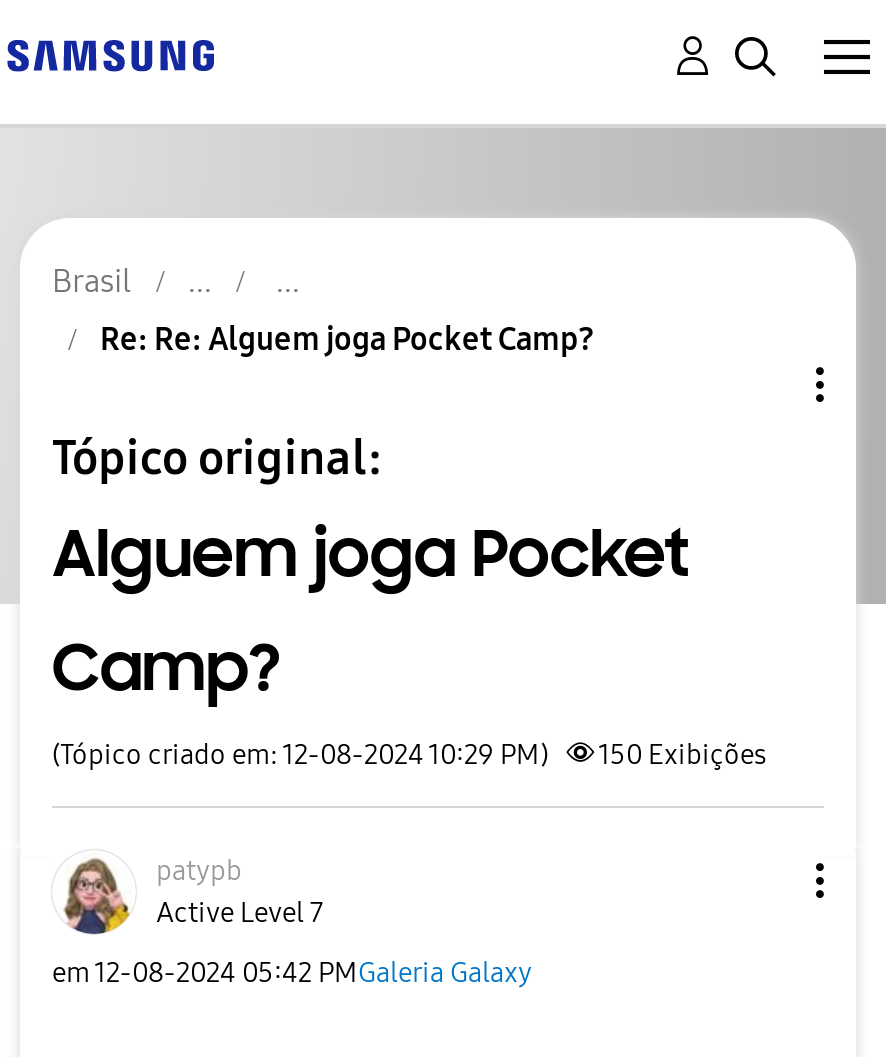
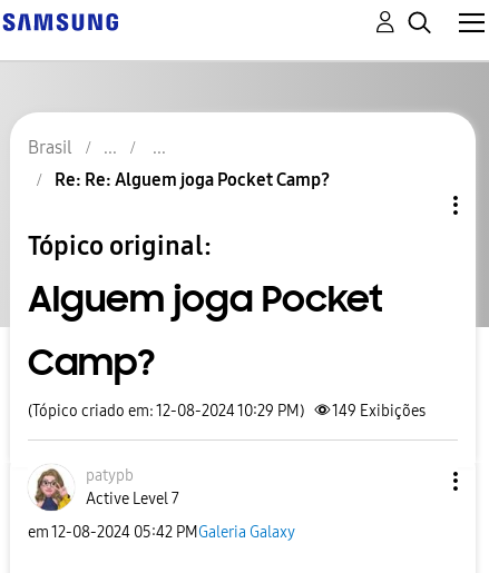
[52,738,766,772] (Tópico criado em: 12-08-2024 10:29 PM) 150 Exibições -> [28,402,426,421] (Tópico criado em: 12-08-2024 10:29 PM) 149 Exibições

